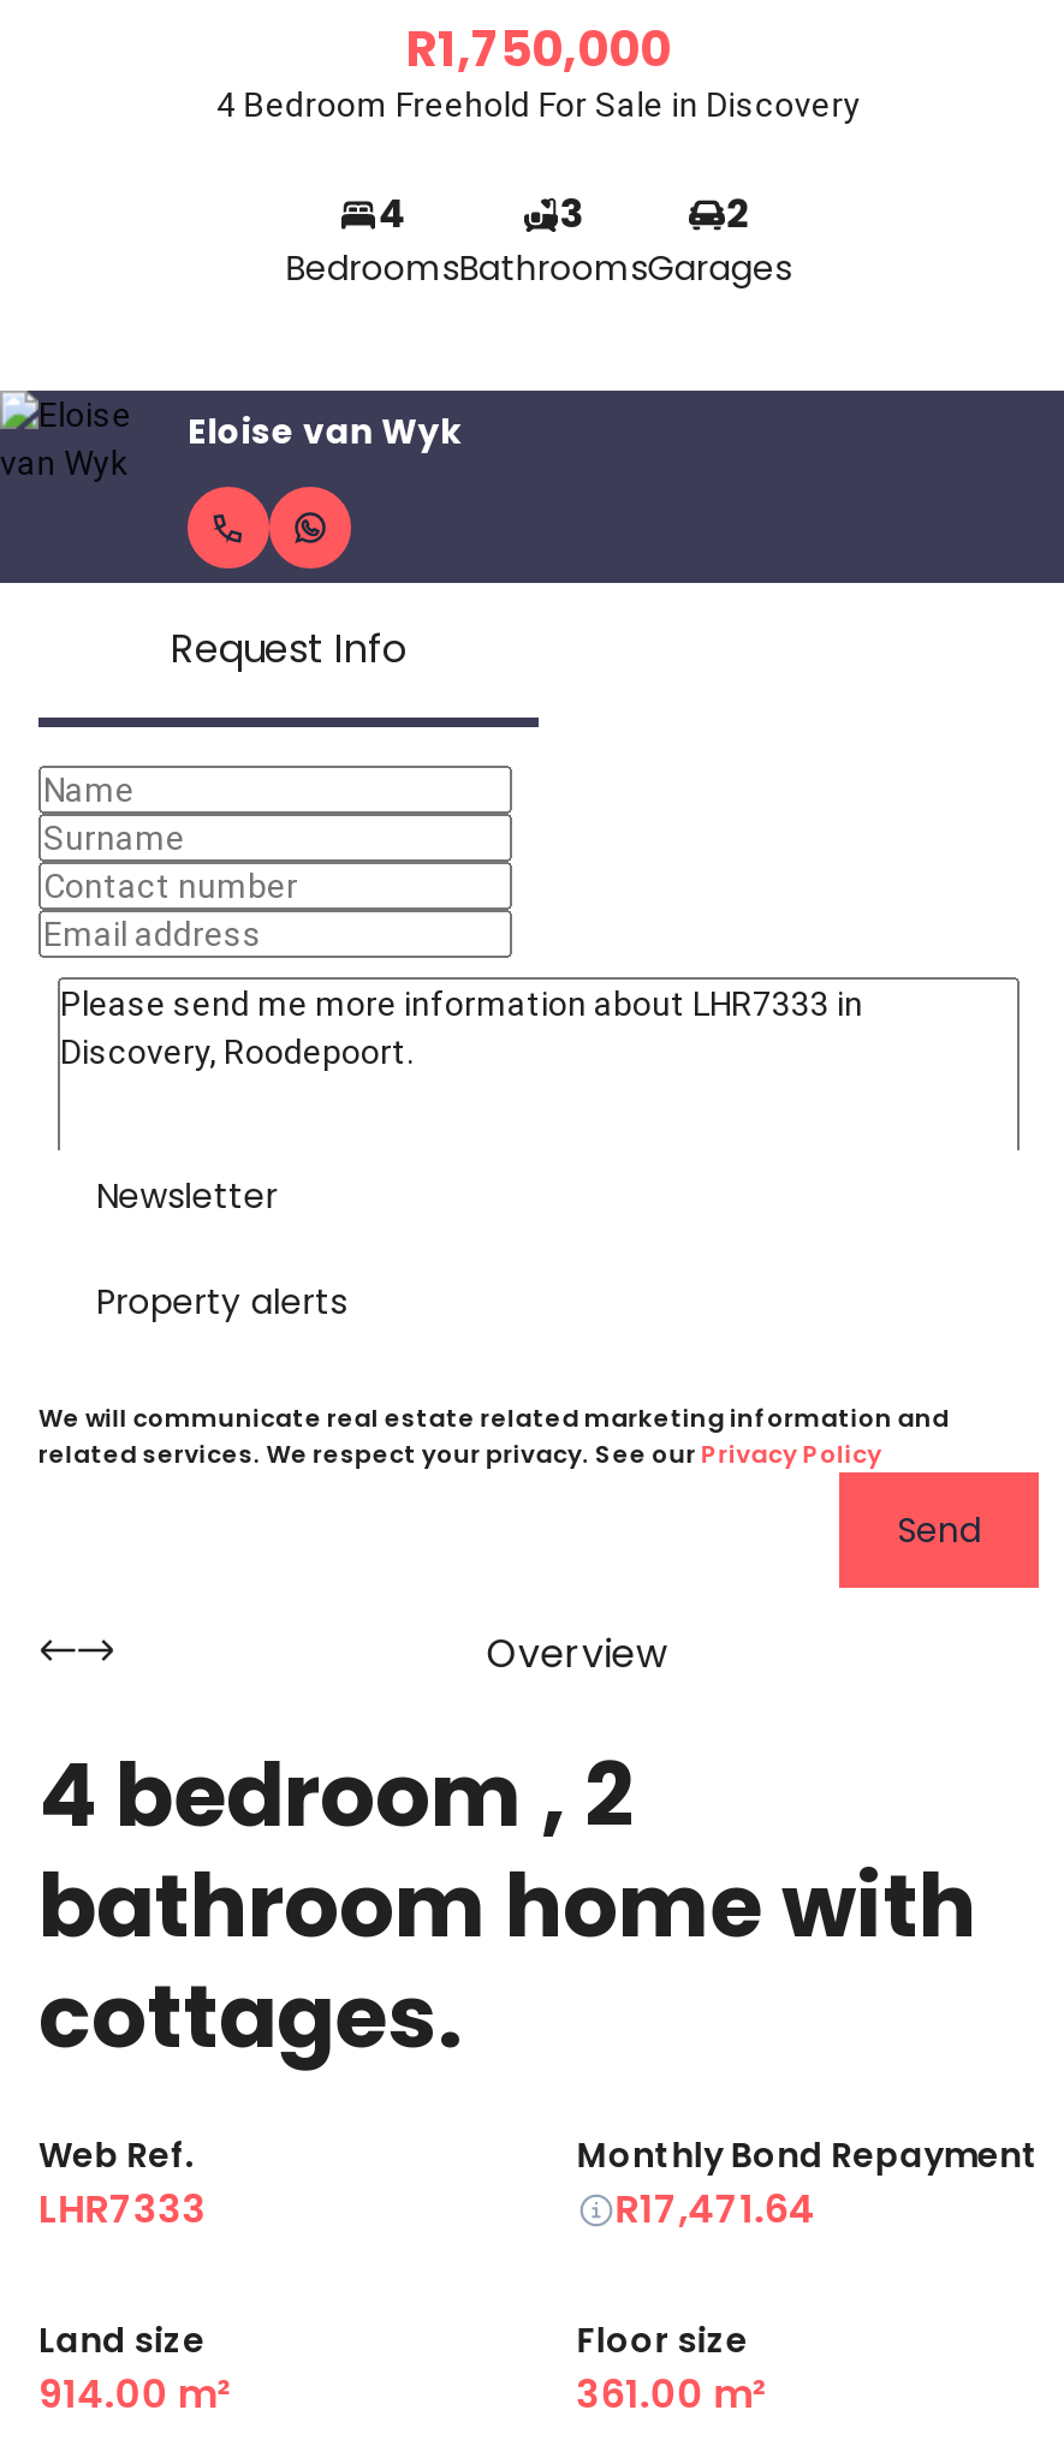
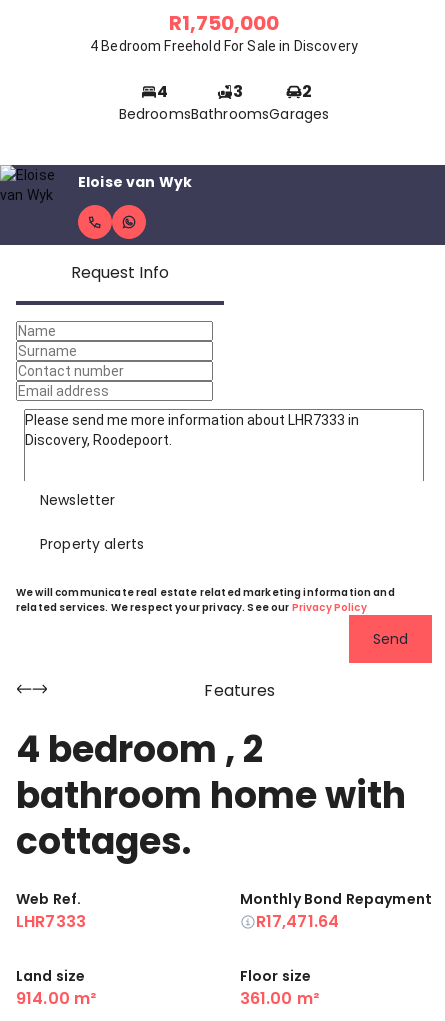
[487,1626,667,1682] Overview -> [204,679,276,702] Features

